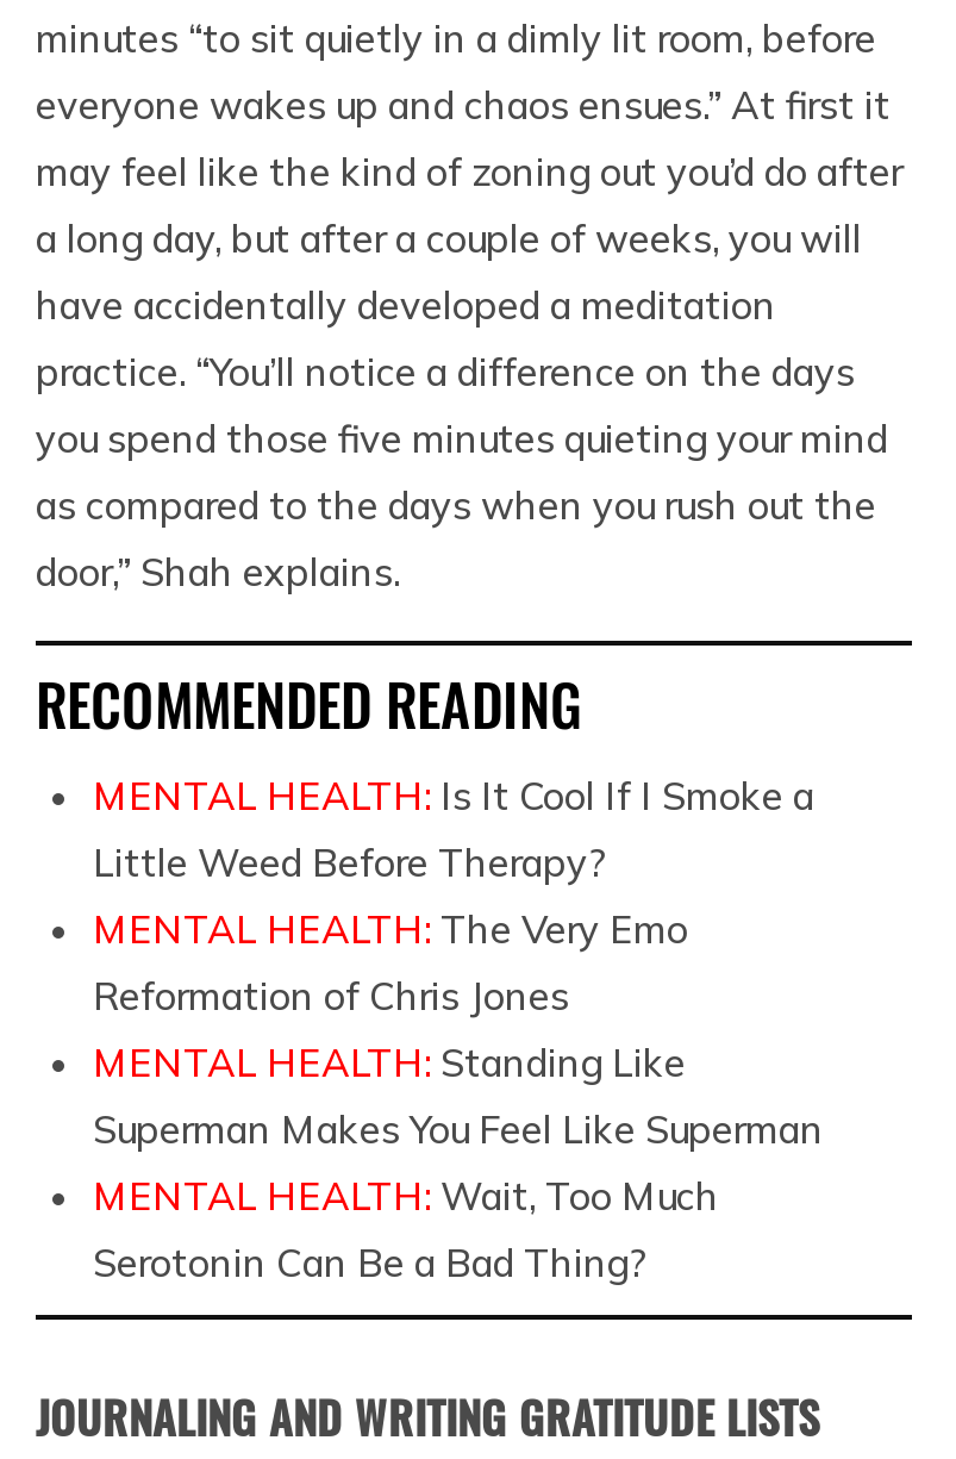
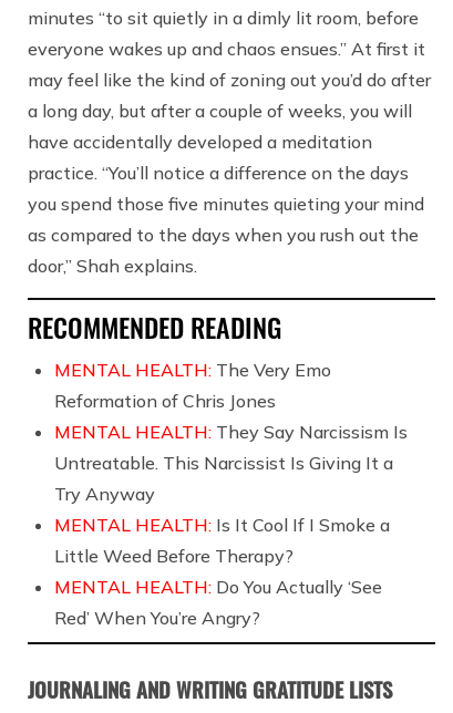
moved [93,772,814,886] -> [54,514,390,567]: MENTAL HEALTH: Is It Cool If I Smoke a | Little Weed Before Therapy?
moved [93,905,688,1019] -> [54,359,331,412]: MENTAL HEALTH: The Very Emo | Reformation of Chris Jones
[93,1038,824,1286] MENTAL HEALTH: Standing Like | Superman Makes You Feel Like Superman | MENTAL HEALTH: Wait, Too Much | Serotonin Can Be a Bad Thing? -> [54,421,408,629] MENTAL HEALTH: They Say Narcissism Is | Untreatable. This Narcissist Is Giving It a | Try Anyway | MENTAL HEALTH: Do You Actually ‘See | Red’ When You’re Angry?

